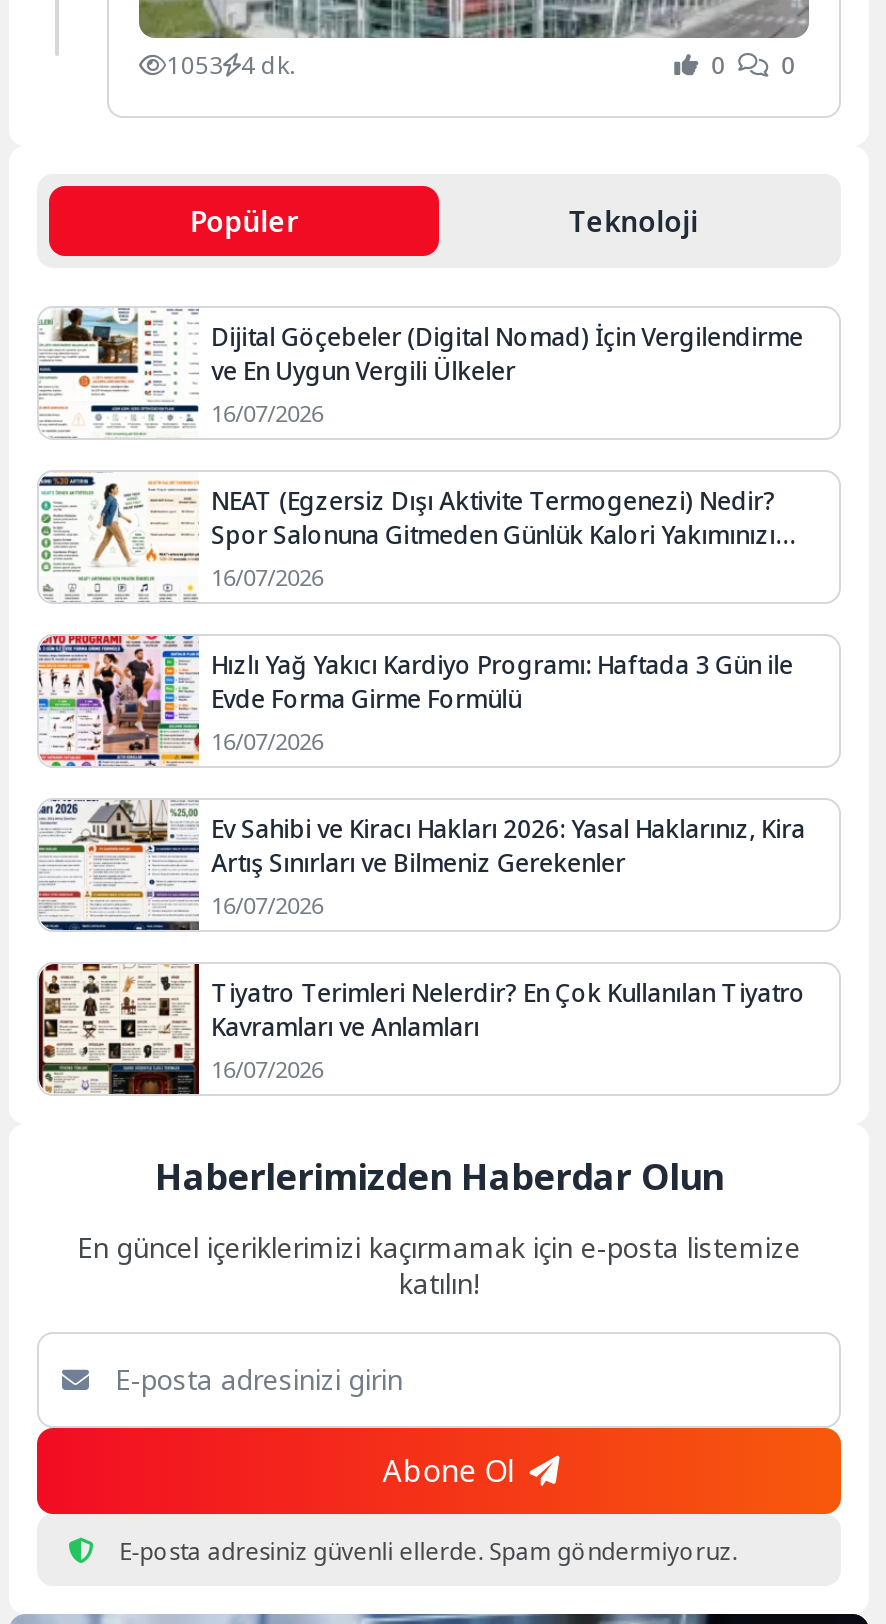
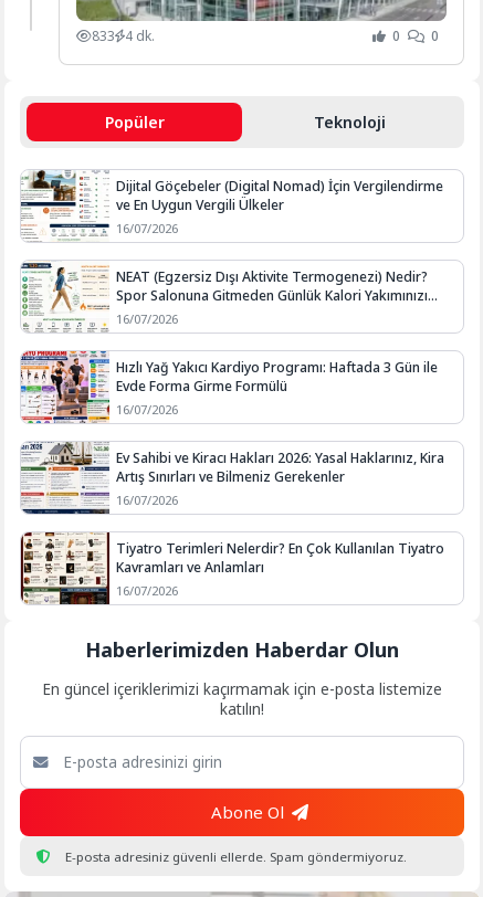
[167,49,295,83] 1053 4 dk. -> [92,27,155,46] 833 4 dk.

